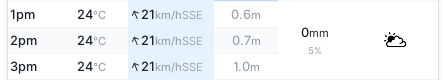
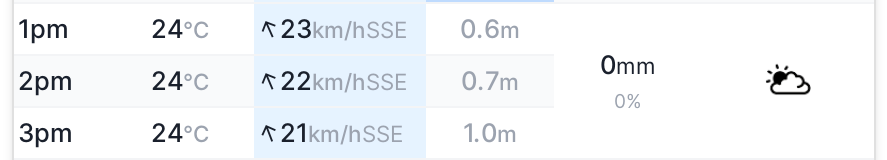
[141,7,203,22] 21km/hSSE -> [280,14,408,44] 23km/hSSE
[141,33,203,48] 21km/hSSE -> [280,66,408,96] 22km/hSSE
[308,45,322,56] 5% -> [614,90,642,112] 0%

